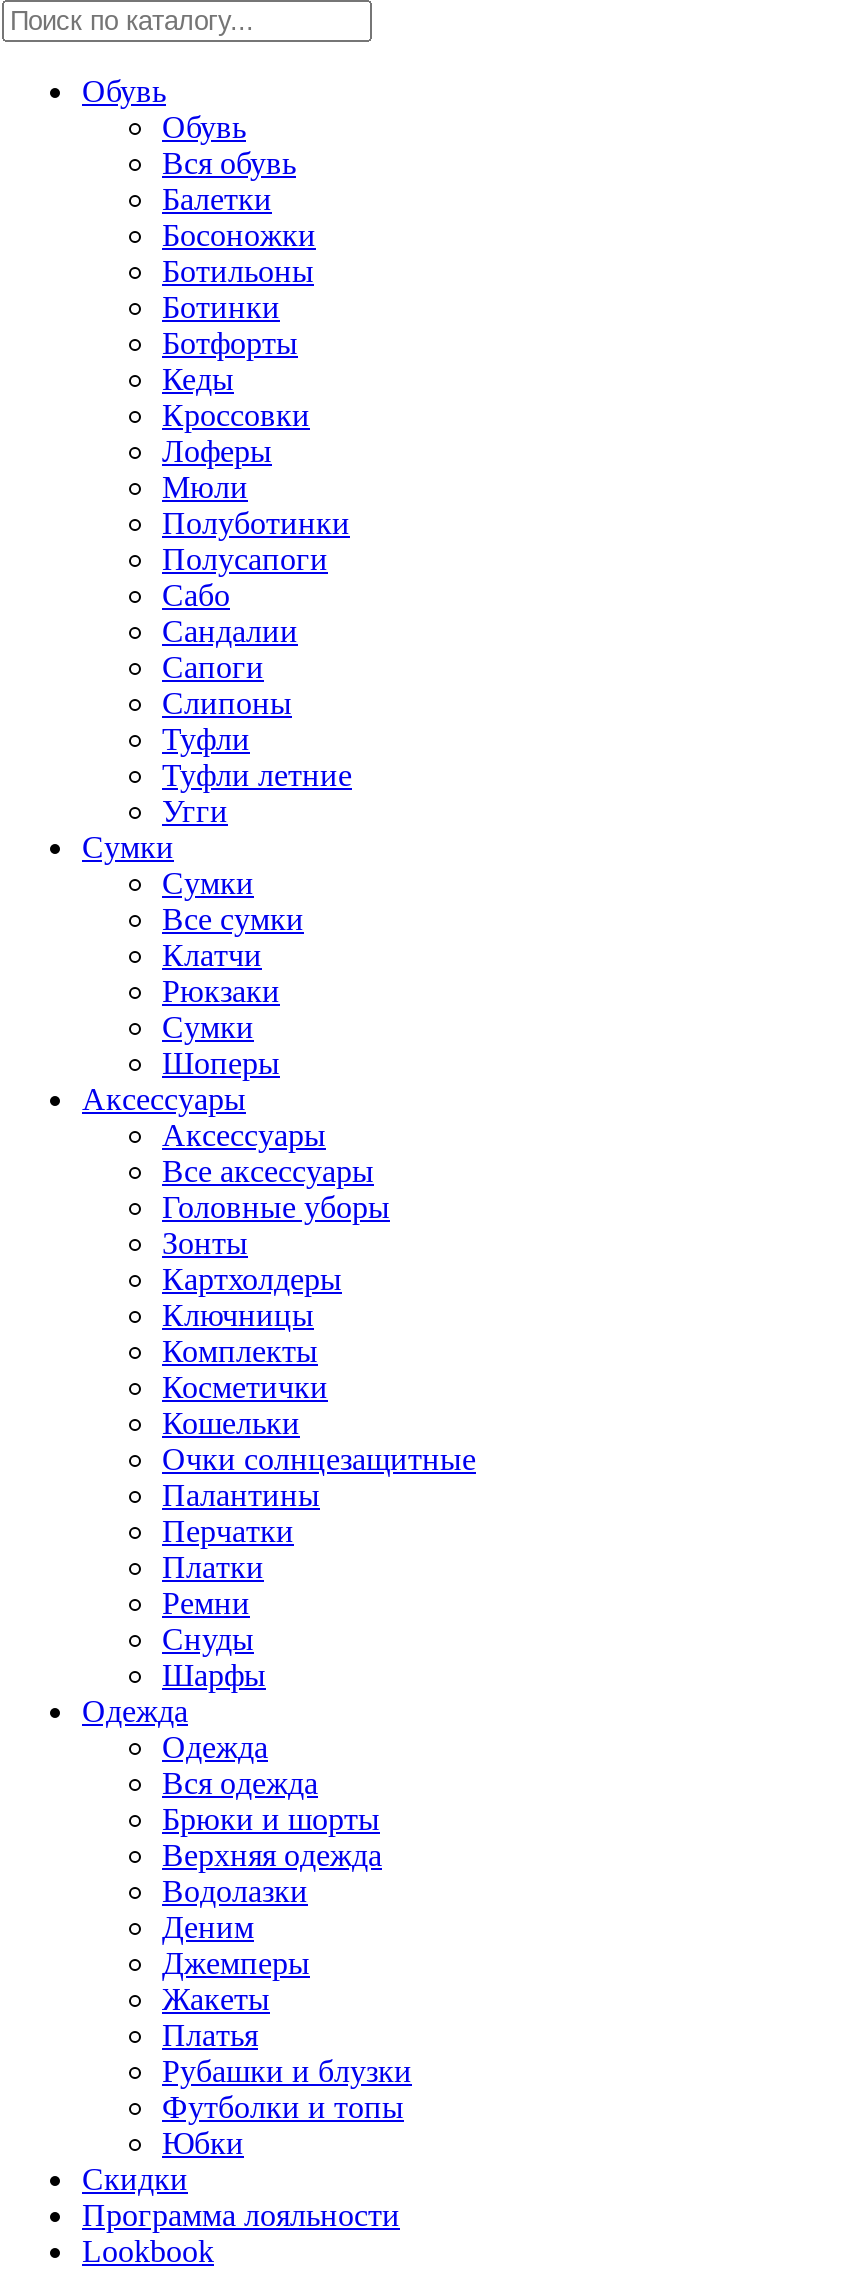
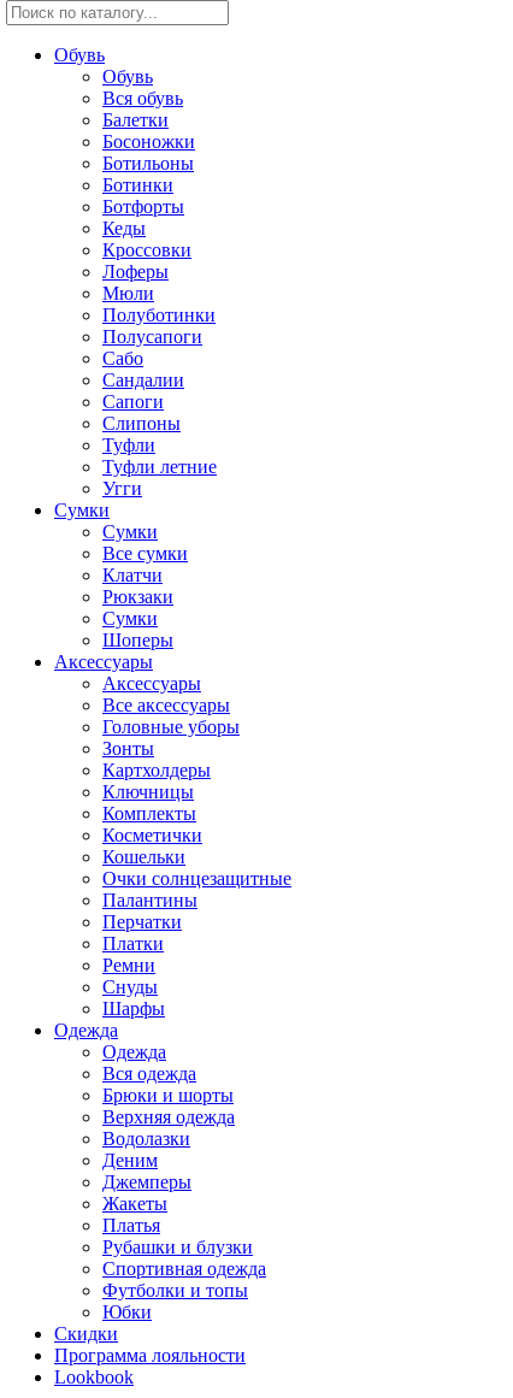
none -> [102,1259,266,1279] Спортивная одежда

